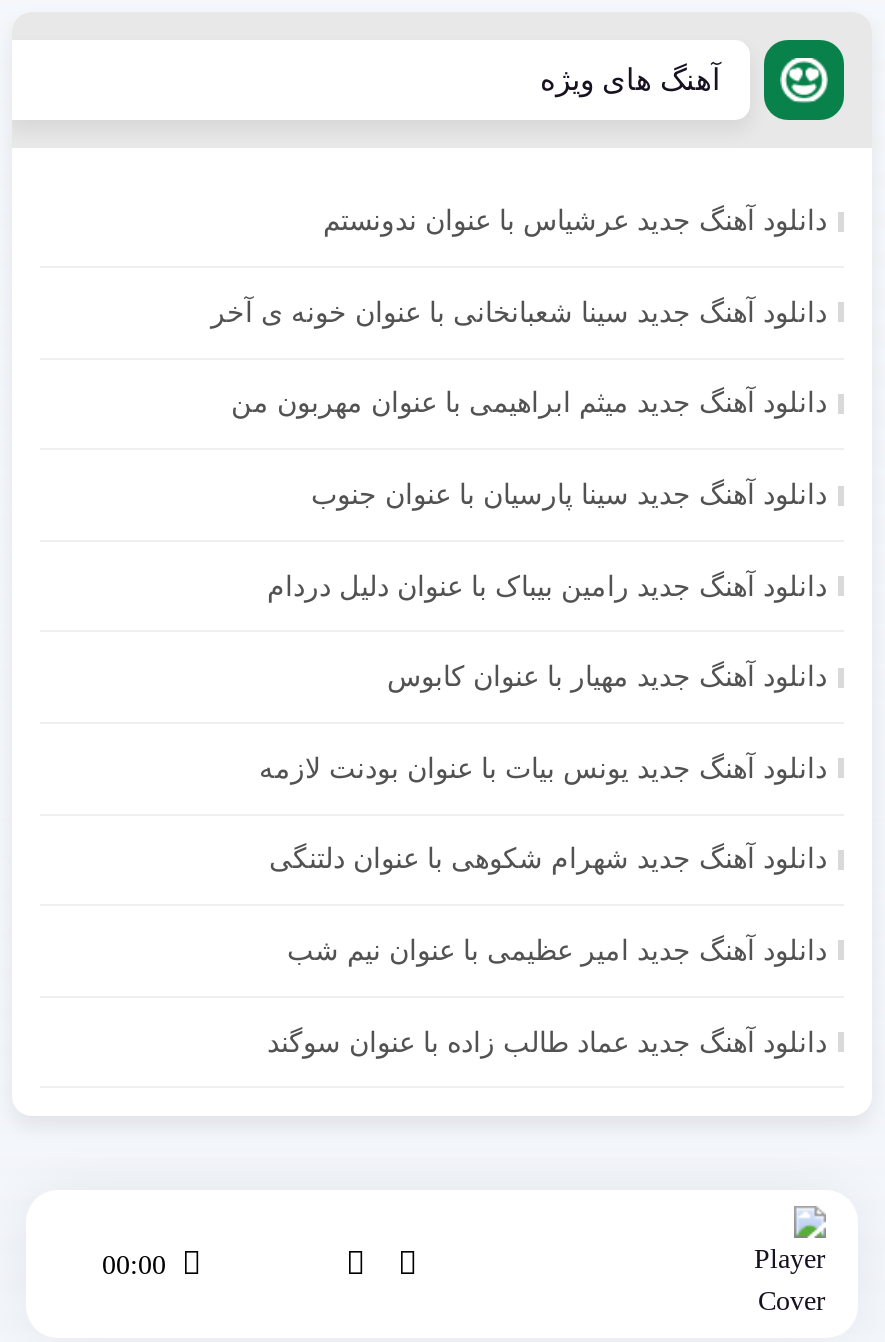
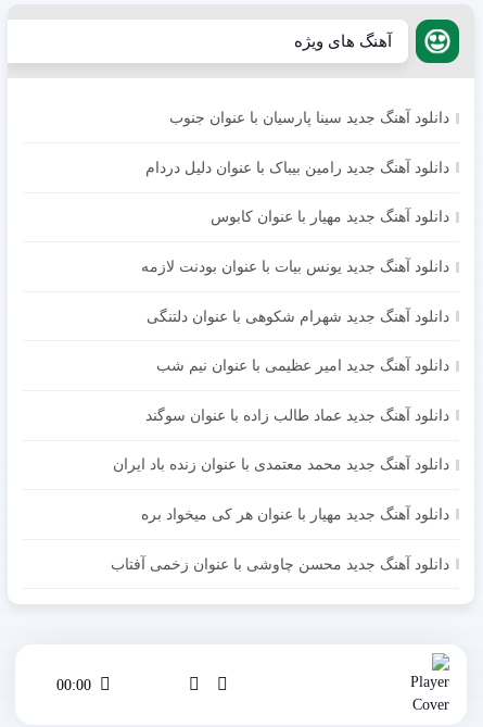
[211,206,827,419] دانلود آهنگ جدید عرشیاس با عنوان ندونستم | دانلود آهنگ جدید سینا شعبانخانی با عنوان خونه ی آخر | دانلود آهنگ جدید میثم ابراهیمی با عنوان مهربون من -> none
moved [259,480,827,1057] -> [142,110,450,424]: دانلود آهنگ جدید سینا پارسیان با عنوان جنوب | دانلود آهنگ جدید رامین بیباک با عنوان دلیل دردام | دانلود آهنگ جدید مهیار با عنوان کابوس | دانلود آهنگ جدید یونس بیات با عنوان بودنت لازمه | دانلود آهنگ جدید شهرام شکوهی با عنوان دلتنگی | دانلود آهنگ جدید امیر عظیمی با عنوان نیم شب | دانلود آهنگ جدید عماد طالب زاده با عنوان سوگند
none -> [111,457,450,572] دانلود آهنگ جدید محمد معتمدی با عنوان زنده باد ایران | دانلود آهنگ جدید مهیار با عنوان هر کی میخواد بره | دانلود آهنگ جدید محسن چاوشی با عنوان زخمی آفتاب

